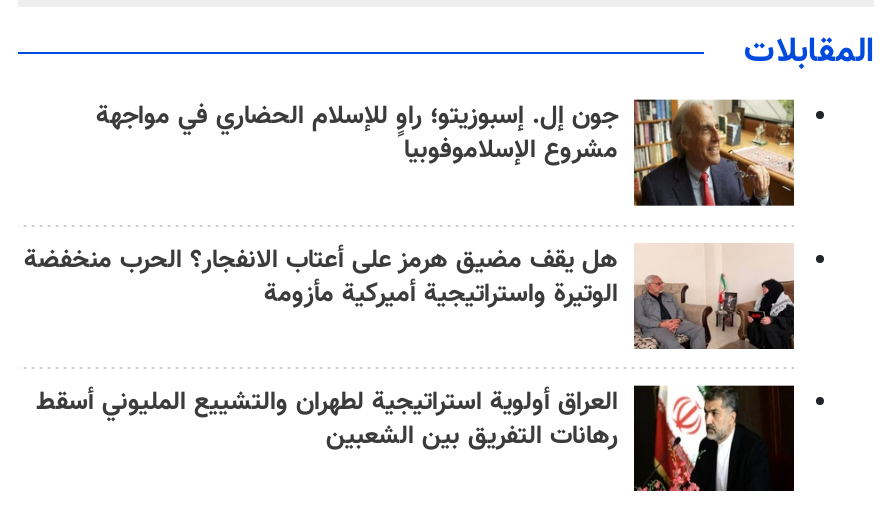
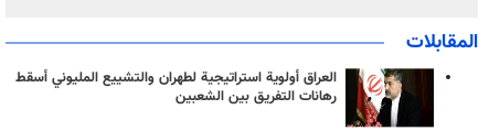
[24,98,796,314] [image] | جون إل. إسبوزيتو؛ راوٍ للإسلام الحضاري في مواجهة | مشروع الإسلاموفوبيا | هل يقف مضيق هرمز على أعتاب الانفجار؟ الحرب منخفضة | الوتيرة واستراتيجية أميركية مأزومة -> none
[632,245,796,353] [image] -> none

